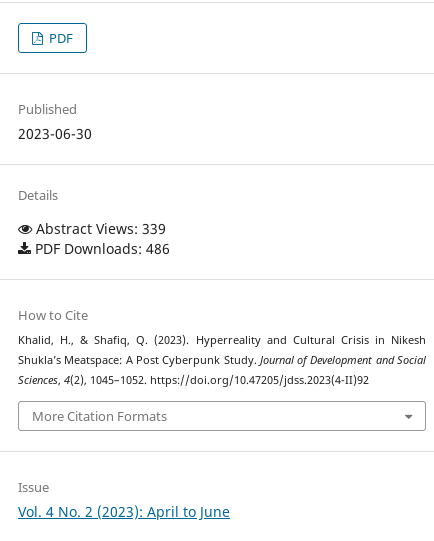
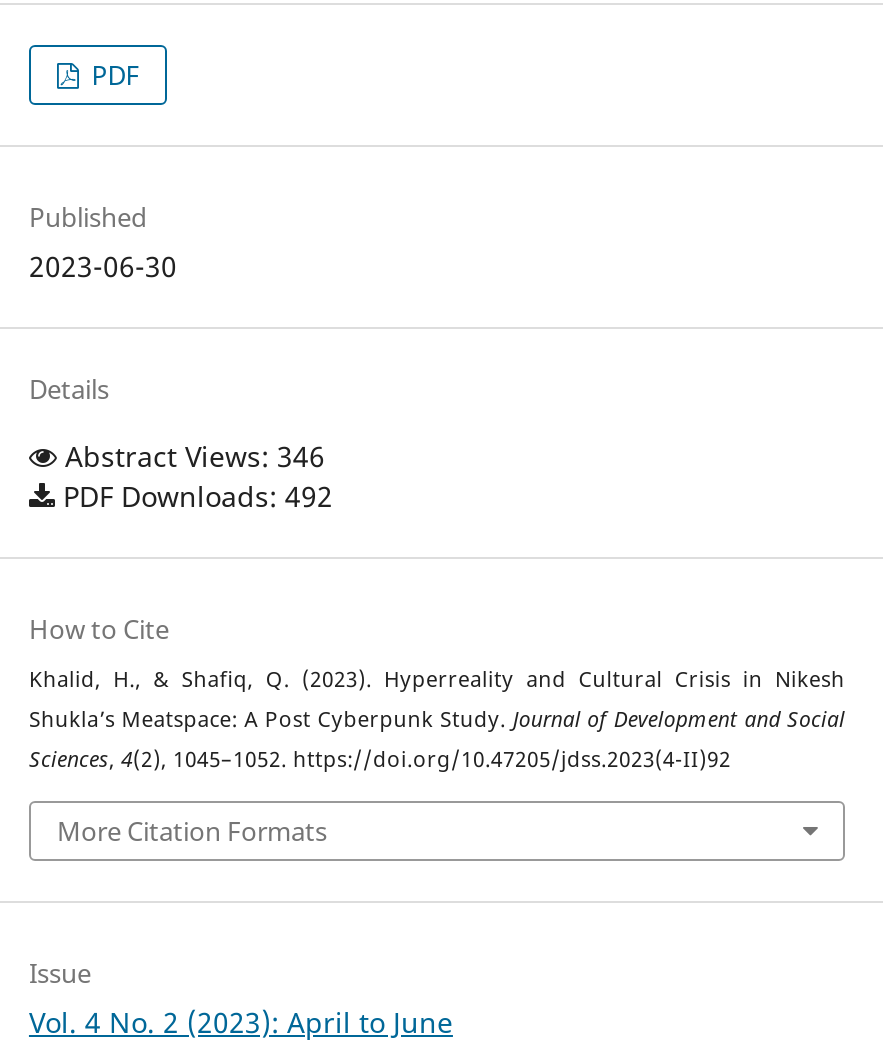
[32,219,166,238] Abstract Views: 339 -> [57,438,325,476] Abstract Views: 346
[31,239,170,258] PDF Downloads: 486 -> [55,478,333,516] PDF Downloads: 492

